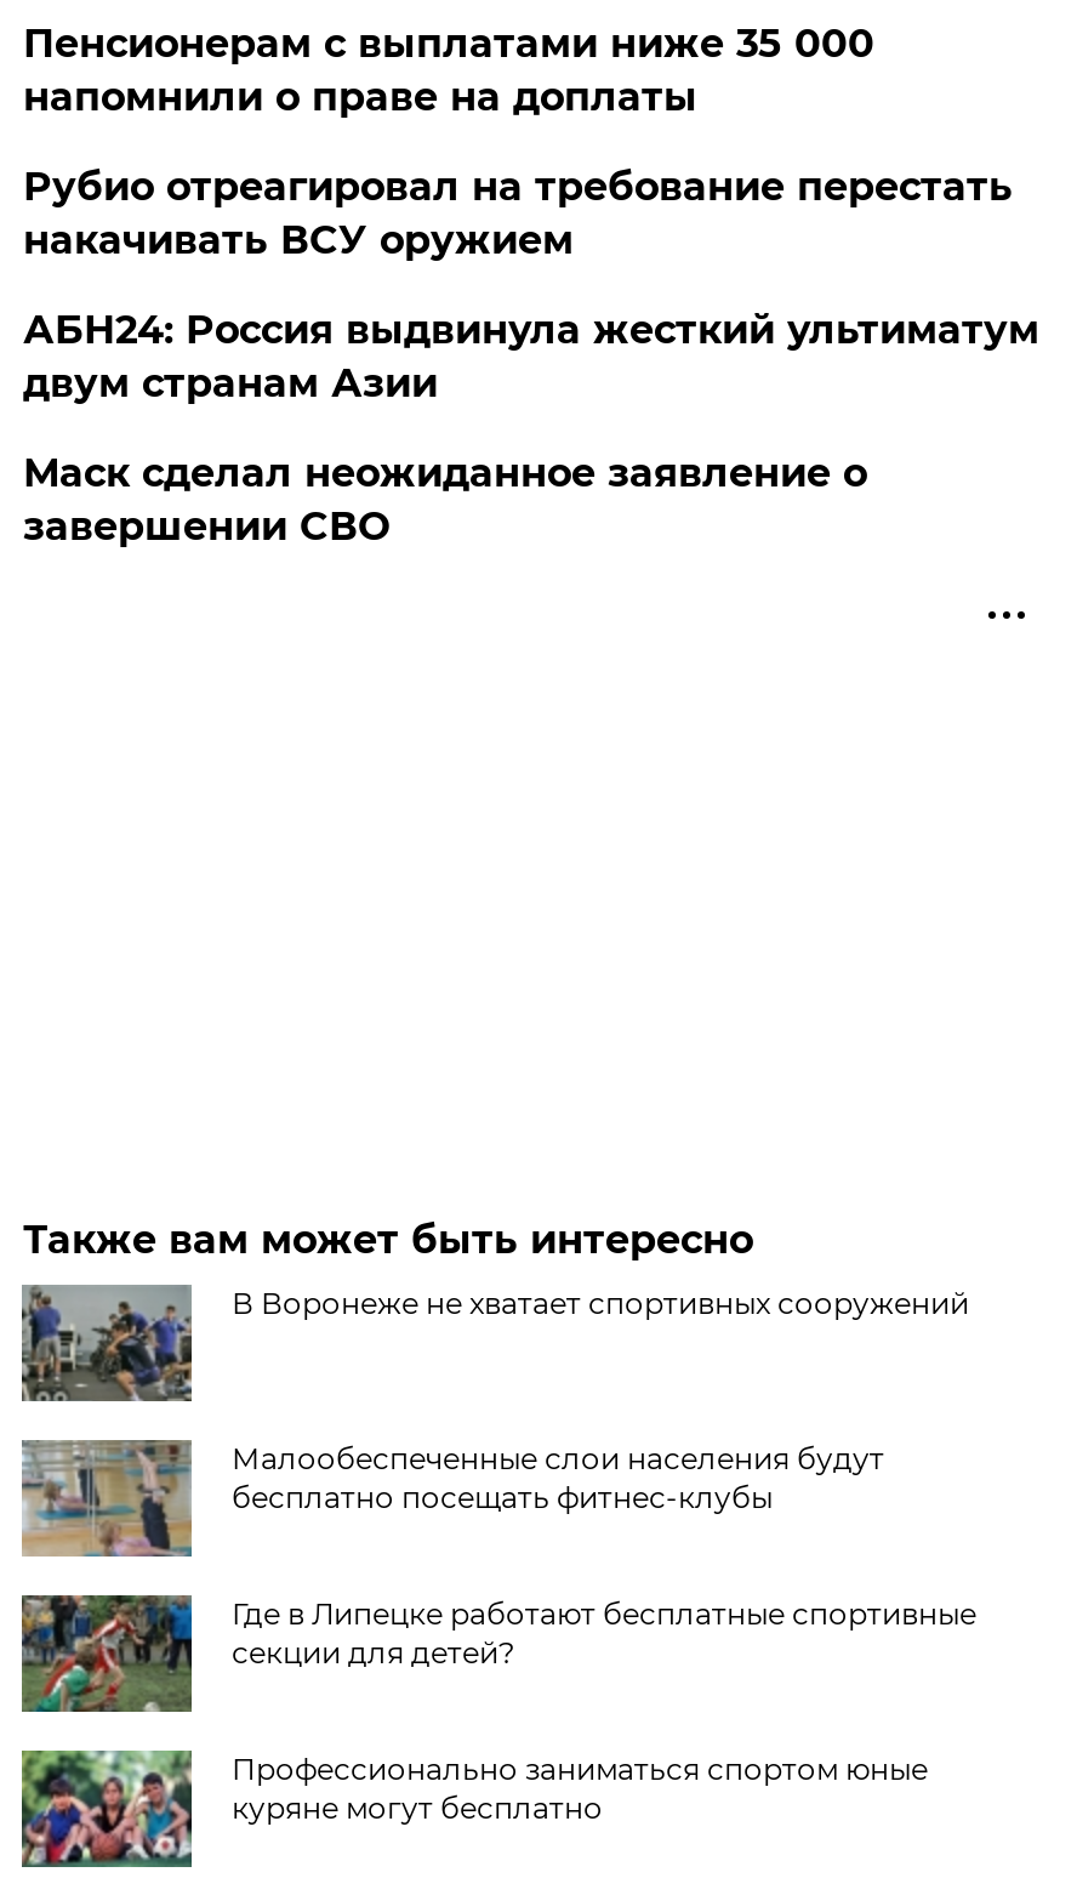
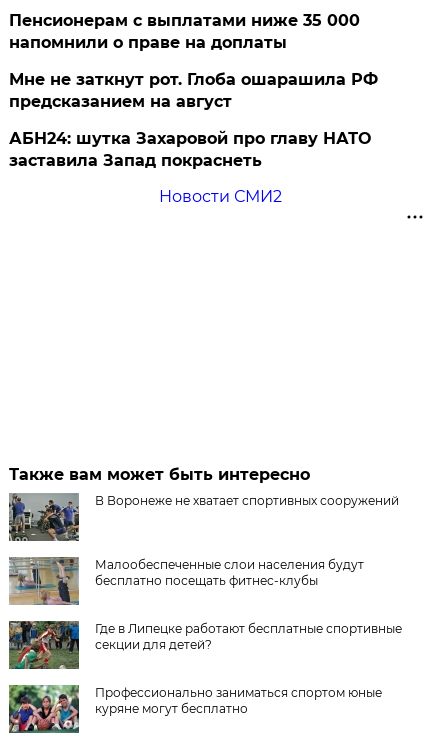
[23,163,1012,263] Рубио отреагировал на требование перестать | накачивать ВСУ оружием -> [9,70,378,111] Мне не заткнут рот. Глоба ошарашила РФ | предсказанием на август
[23,306,1039,406] АБН24: Россия выдвинула жесткий ультиматум | двум странам Азии -> [9,129,371,170] АБН24: шутка Захаровой про главу НАТО | заставила Запад покраснеть
[23,450,867,549] Маск сделал неожиданное заявление о | завершении СВО -> [159,187,282,206] Новости СМИ2

